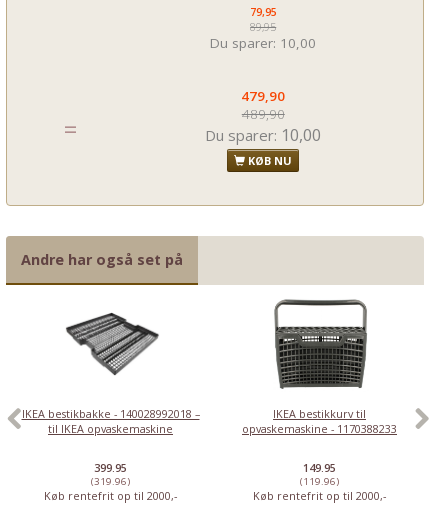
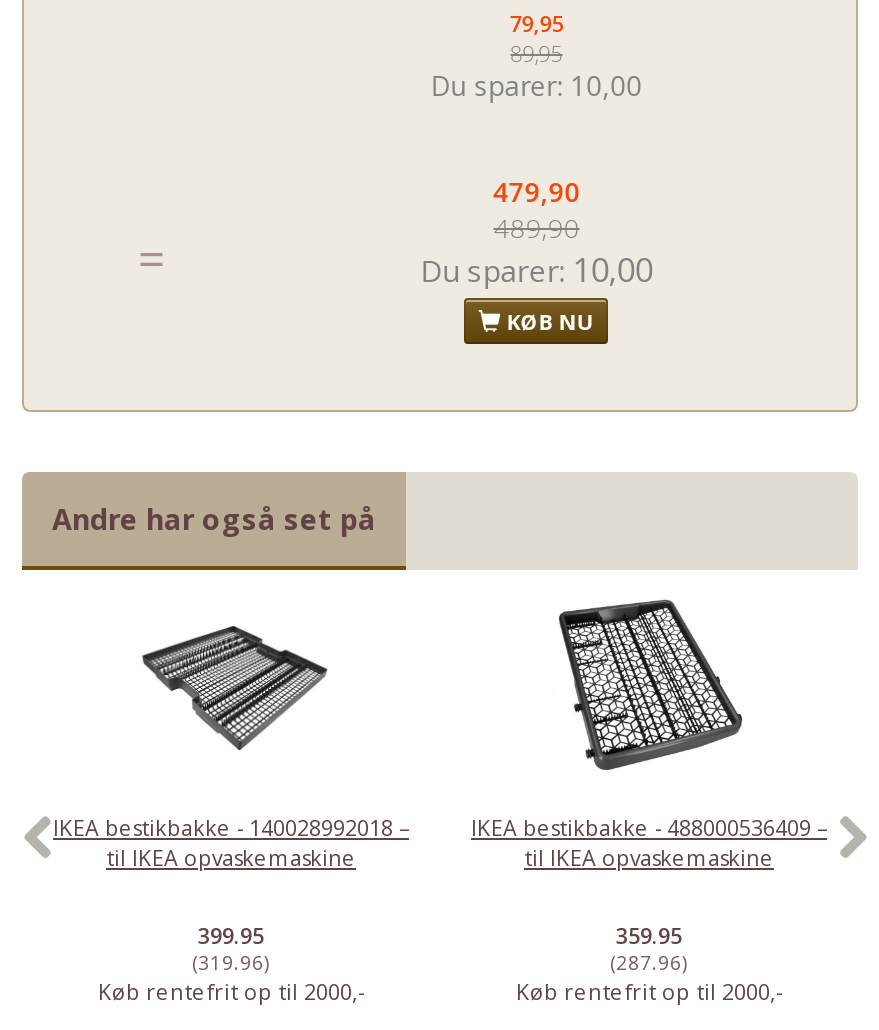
[242,298,397,436] [image] | IKEA bestikkurv til | opvaskemaskine - 1170388233 -> [471,598,827,872] [image] | IKEA bestikbakke - 488000536409 – | til IKEA opvaskemaskine
[300,460,339,488] 149.95 | (119.96) -> [610,920,688,976] 359.95 | (287.96)

